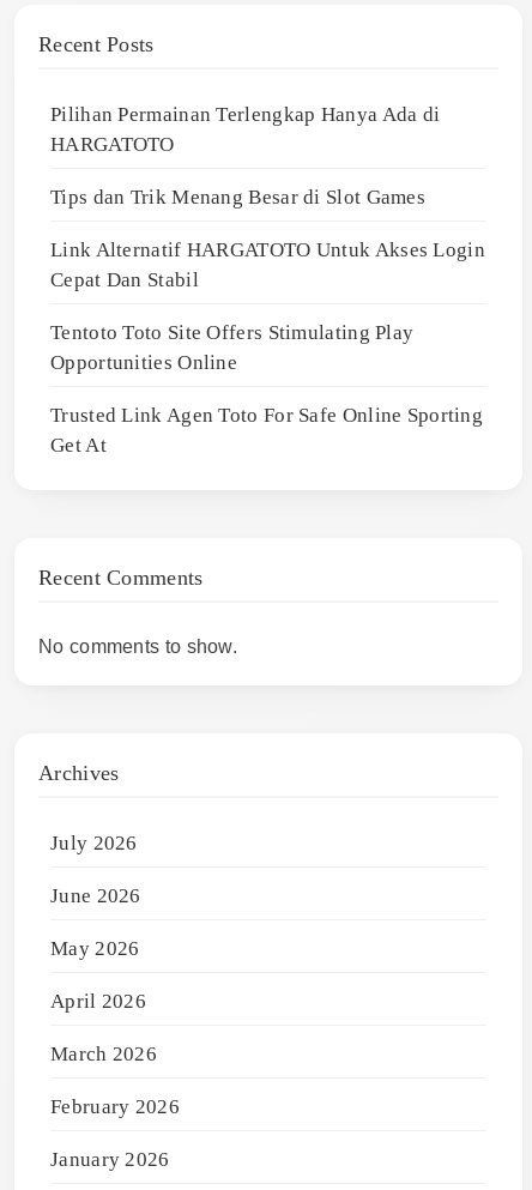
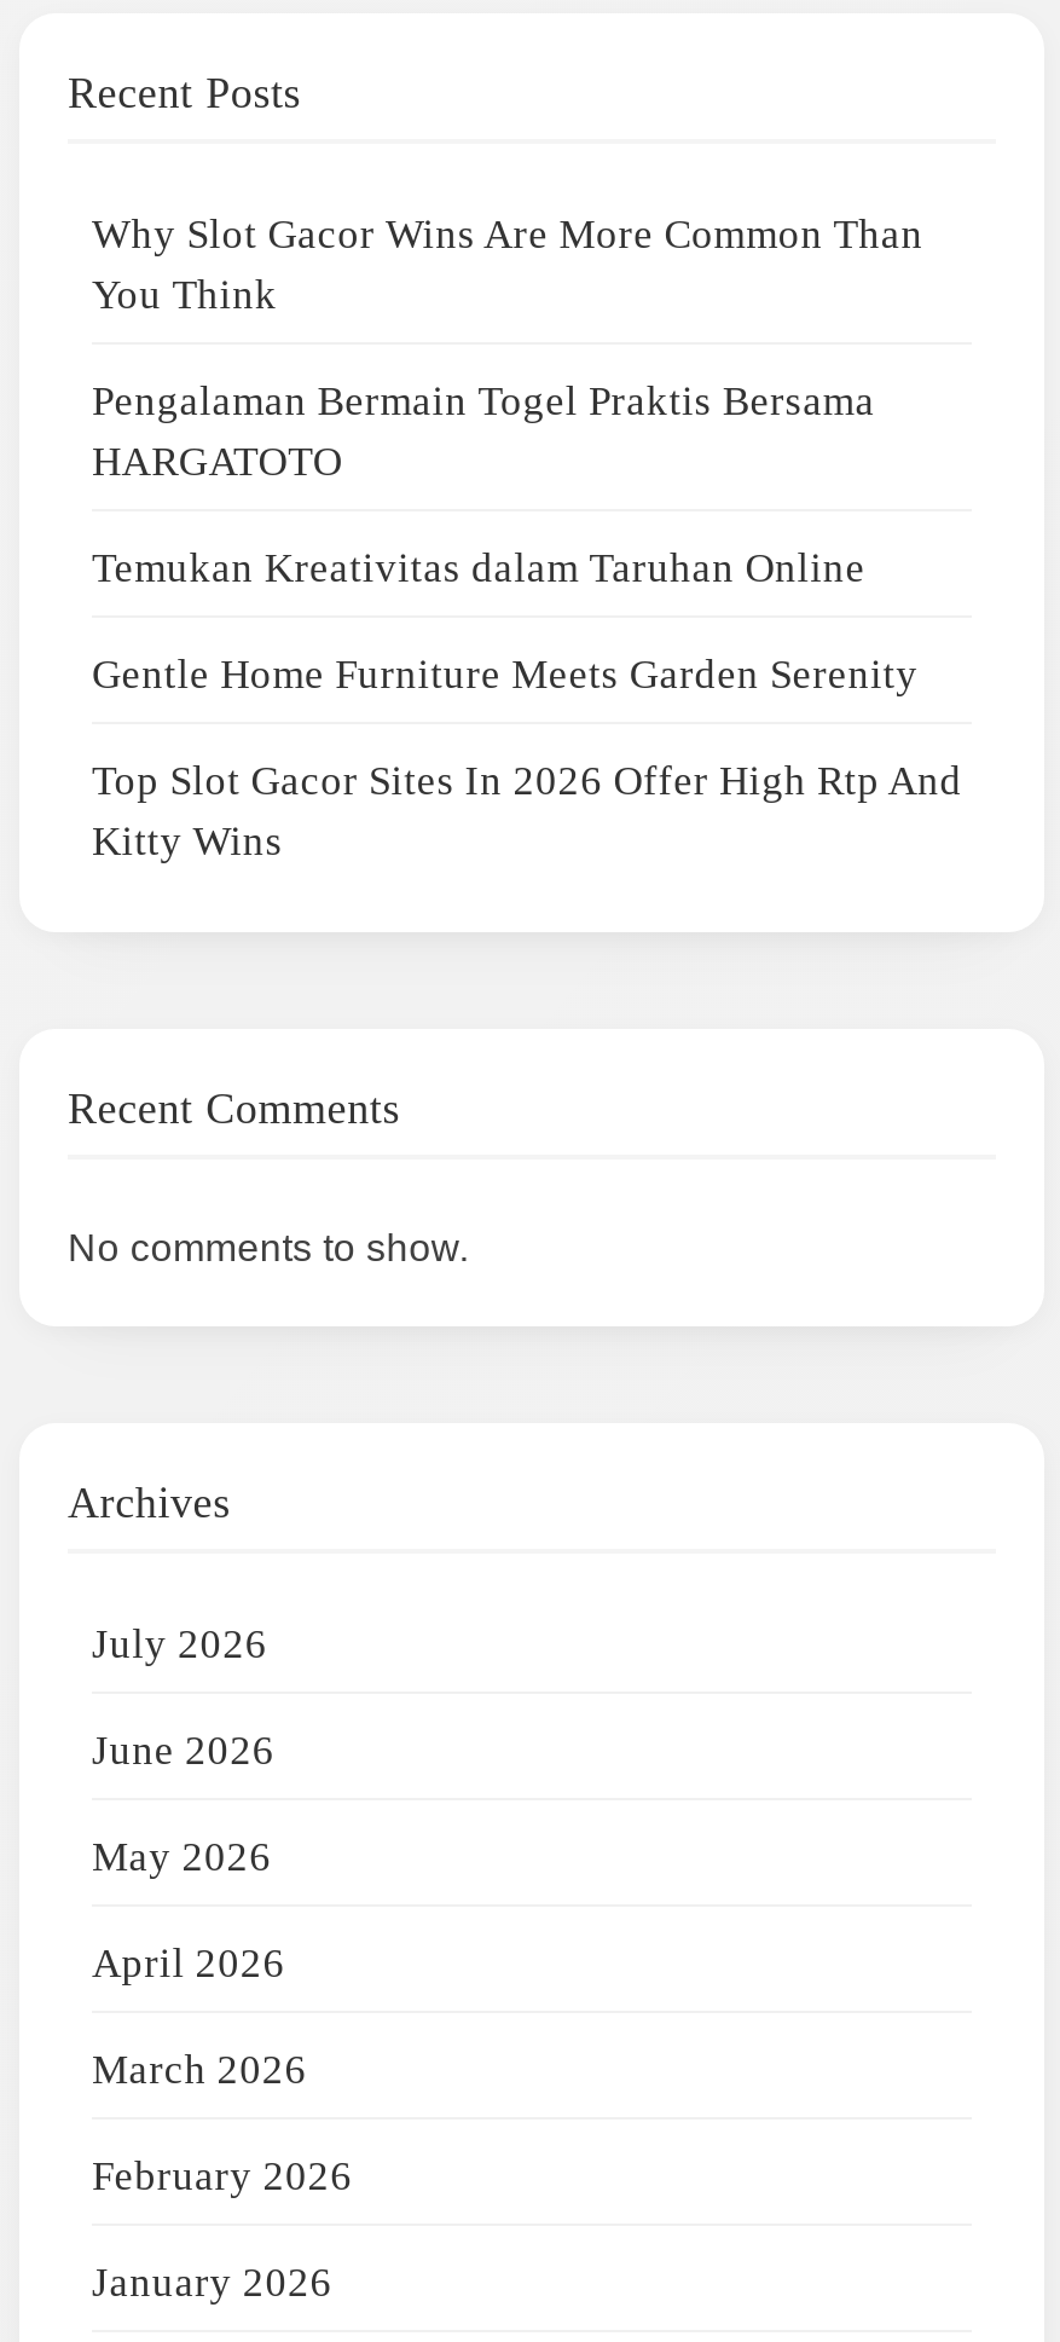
[50,103,440,126] Pilihan Permainan Terlengkap Hanya Ada di -> [92,212,923,424] Why Slot Gacor Wins Are More Common Than | You Think | Pengalaman Bermain Togel Praktis Bersama
moved [50,133,175,156] -> [92,439,343,485]: HARGATOTO
[50,186,485,457] Tips dan Trik Menang Besar di Slot Games | Link Alternatif HARGATOTO Untuk Akses Login | Cepat Dan Stabil | Tentoto Toto Site Offers Stimulating Play | Opportunities Online | Trusted Link Agen Toto For Safe Online Sporting | Get At -> [92,545,962,864] Temukan Kreativitas dalam Taruhan Online | Gentle Home Furniture Meets Garden Serenity | Top Slot Gacor Sites In 2026 Offer High Rtp And | Kitty Wins

